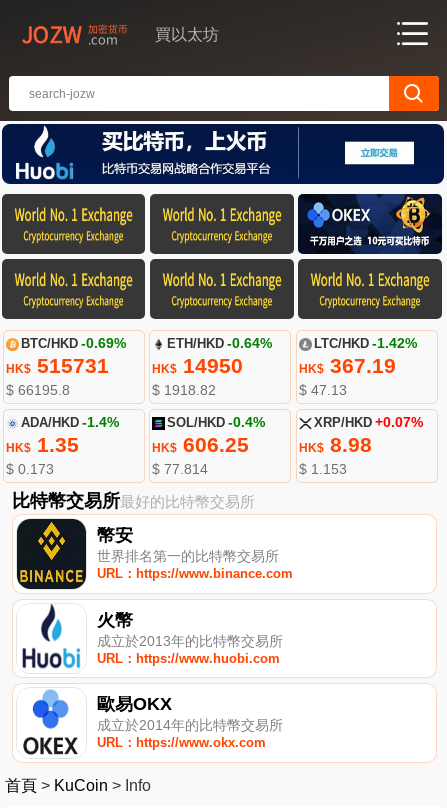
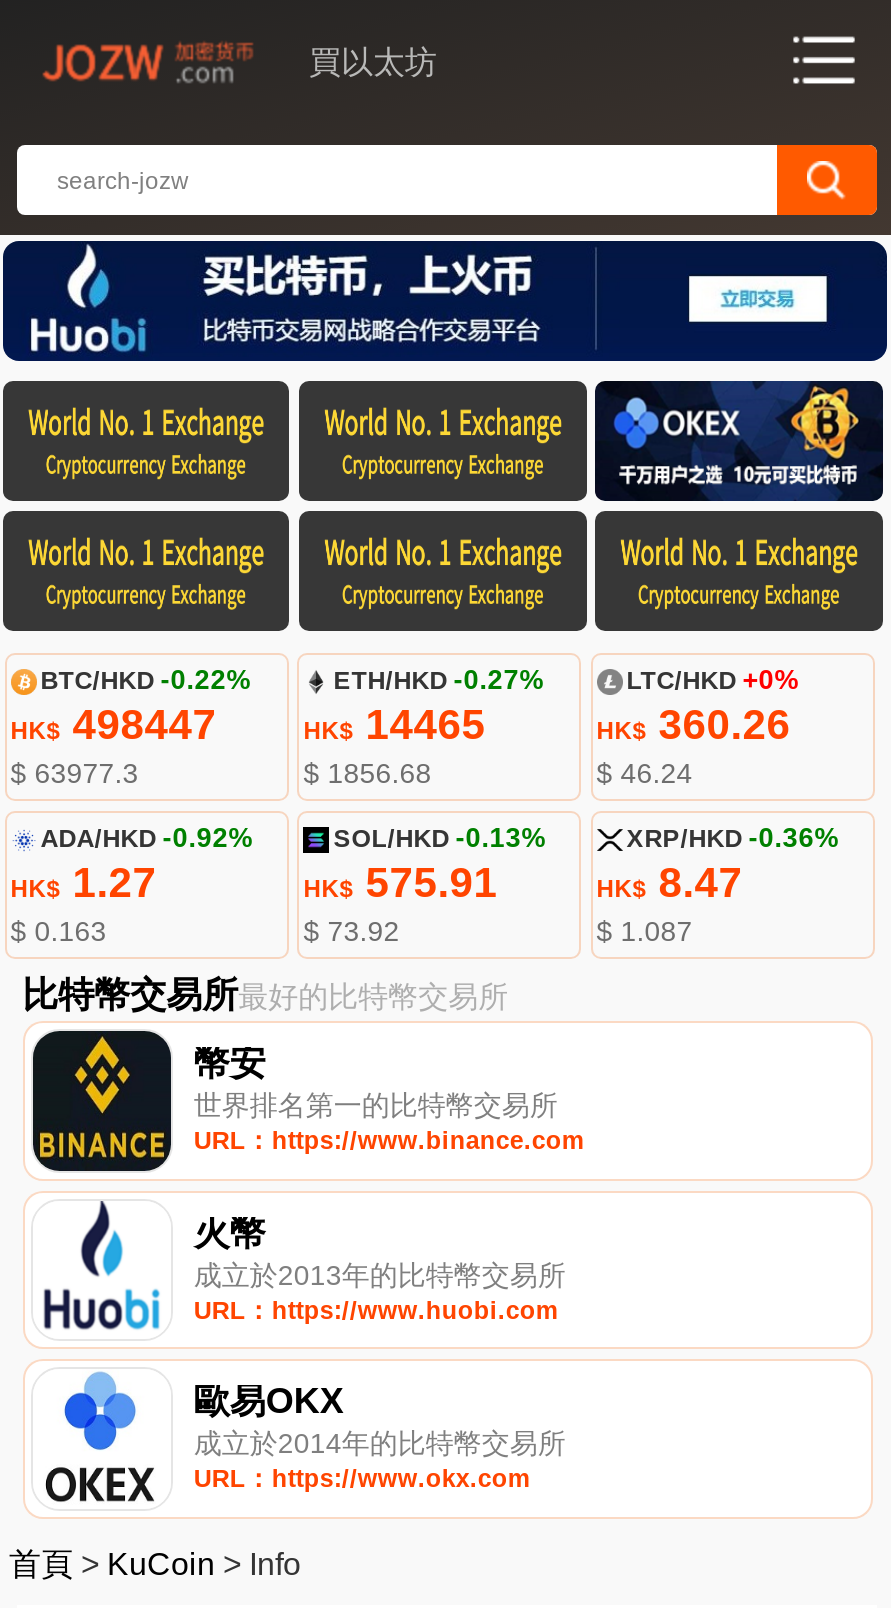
[6,336,126,398] BTC/HKD -0.69% | HK$515731 | $ 66195.8 -> [11,665,251,789] BTC/HKD -0.22% | HK$498447 | $ 63977.3
[152,336,272,398] ETH/HKD -0.64% | HK$14950 | $ 1918.82 -> [304,665,544,789] ETH/HKD -0.27% | HK$14465 | $ 1856.68
[299,336,417,398] LTC/HKD -1.42% | HK$367.19 | $ 47.13 -> [597,665,799,789] LTC/HKD +0% | HK$360.26 | $ 46.24
[6,415,119,477] ADA/HKD -1.4% | HK$1.35 | $ 0.173 -> [11,823,253,947] ADA/HKD -0.92% | HK$1.27 | $ 0.163
[152,415,265,477] SOL/HKD -0.4% | HK$606.25 | $ 77.814 -> [304,823,546,947] SOL/HKD -0.13% | HK$575.91 | $ 73.92
[299,415,423,477] XRP/HKD +0.07% | HK$8.98 | $ 1.153 -> [597,823,839,947] XRP/HKD -0.36% | HK$8.47 | $ 1.087

